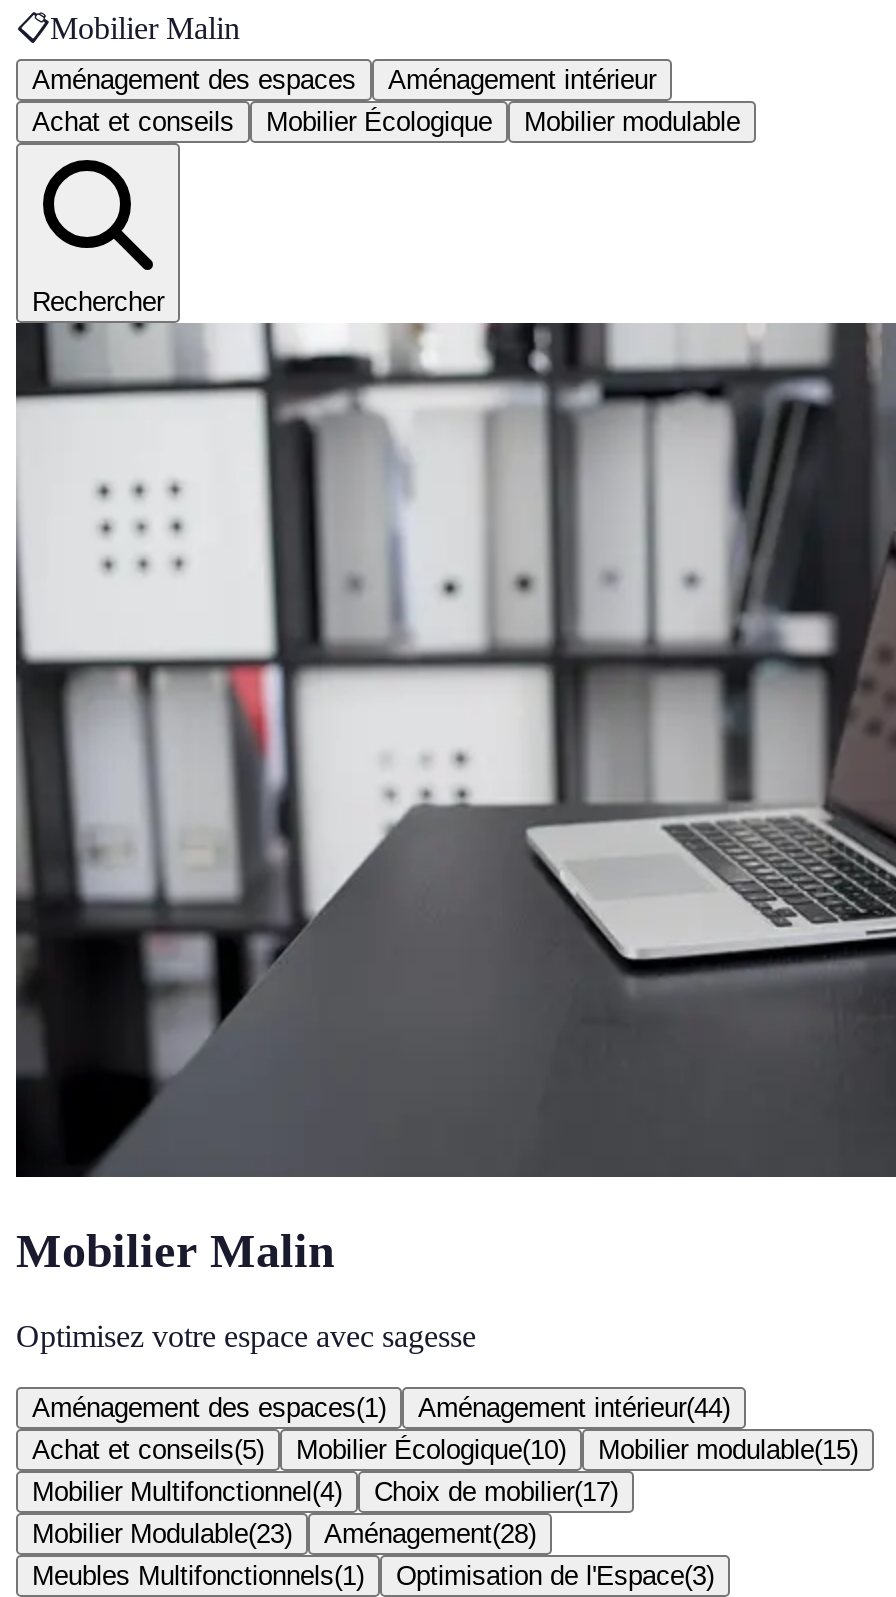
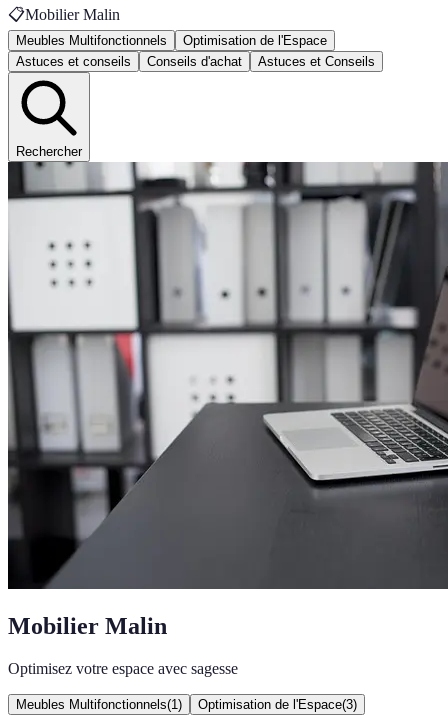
[32,65,740,137] Aménagement des espaces | Aménagement intérieur | Achat et conseils | Mobilier Écologique | Mobilier modulable -> [16,33,375,69] Meubles Multifonctionnels | Optimisation de l'Espace | Astuces et conseils | Conseils d'achat | Astuces et Conseils
[32,1393,858,1549] Aménagement des espaces(1) | Aménagement intérieur(44) | Achat et conseils(5) | Mobilier Écologique(10) | Mobilier modulable(15) | Mobilier Multifonctionnel(4) | Choix de mobilier(17) | Mobilier Modulable(23) | Aménagement(28) -> none

